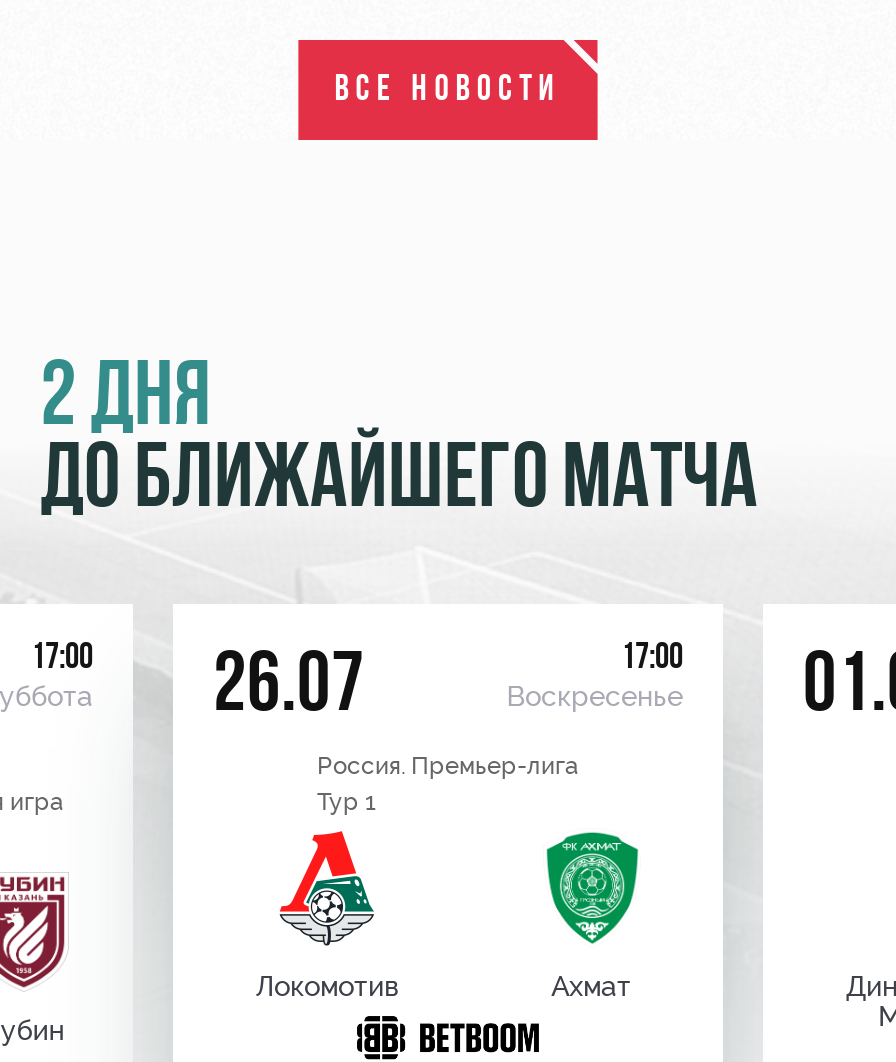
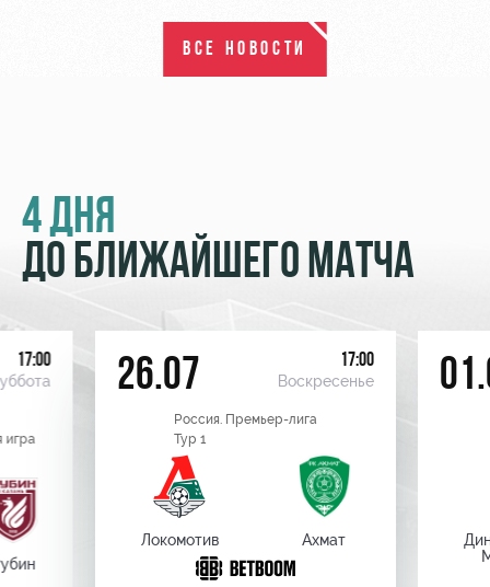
[40,354,210,448] 2 ДНЯ -> [22,194,115,245] 4 ДНЯ

